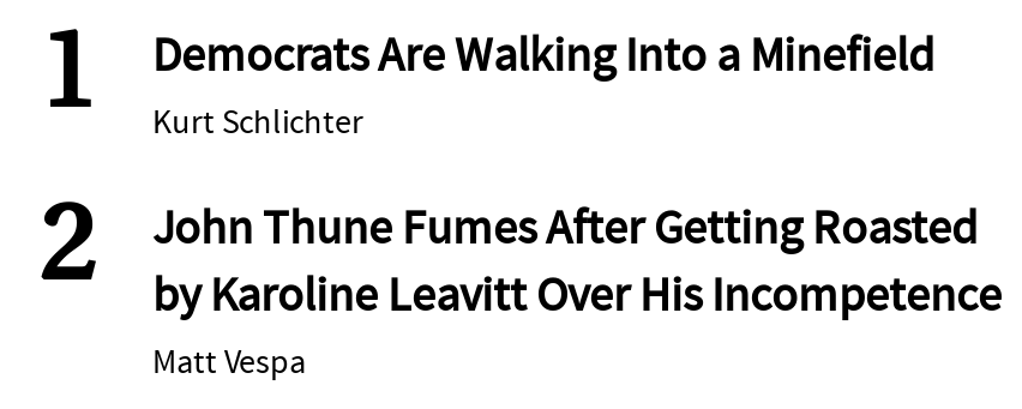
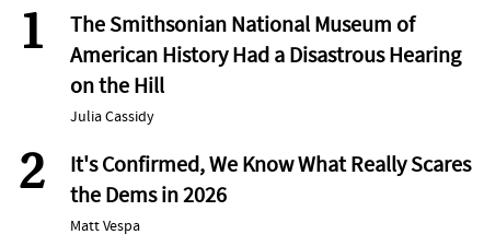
[152,36,934,84] Democrats Are Walking Into a Minefield -> [70,16,461,99] The Smithsonian National Museum of | American History Had a Disastrous Hearing | on the Hill
[152,108,363,144] Kurt Schlichter -> [70,110,154,126] Julia Cassidy
[152,209,1002,324] John Thune Fumes After Getting Roasted | by Karoline Leavitt Over His Incompetence -> [70,156,471,208] It's Confirmed, We Know What Really Scares | the Dems in 2026

